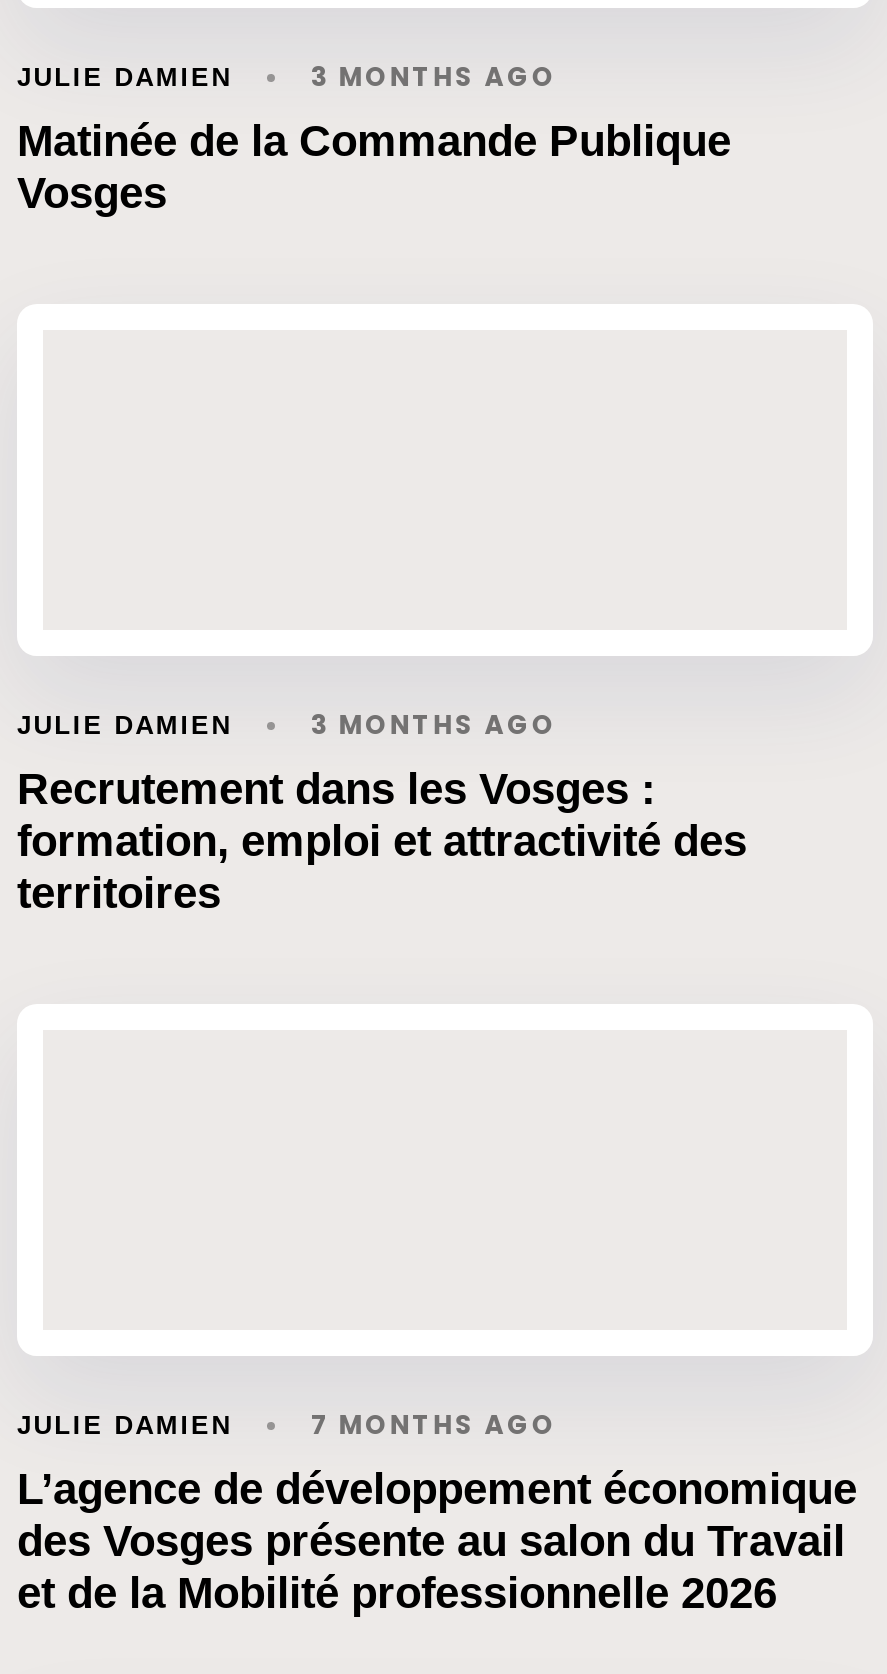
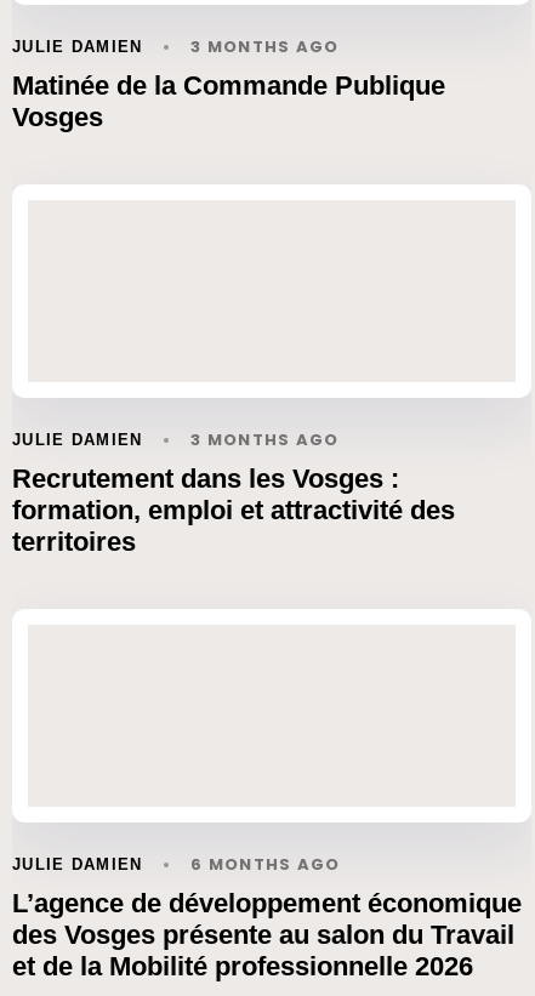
[311,1405,556,1443] 7 MONTHS AGO -> [190,852,341,875] 6 MONTHS AGO

